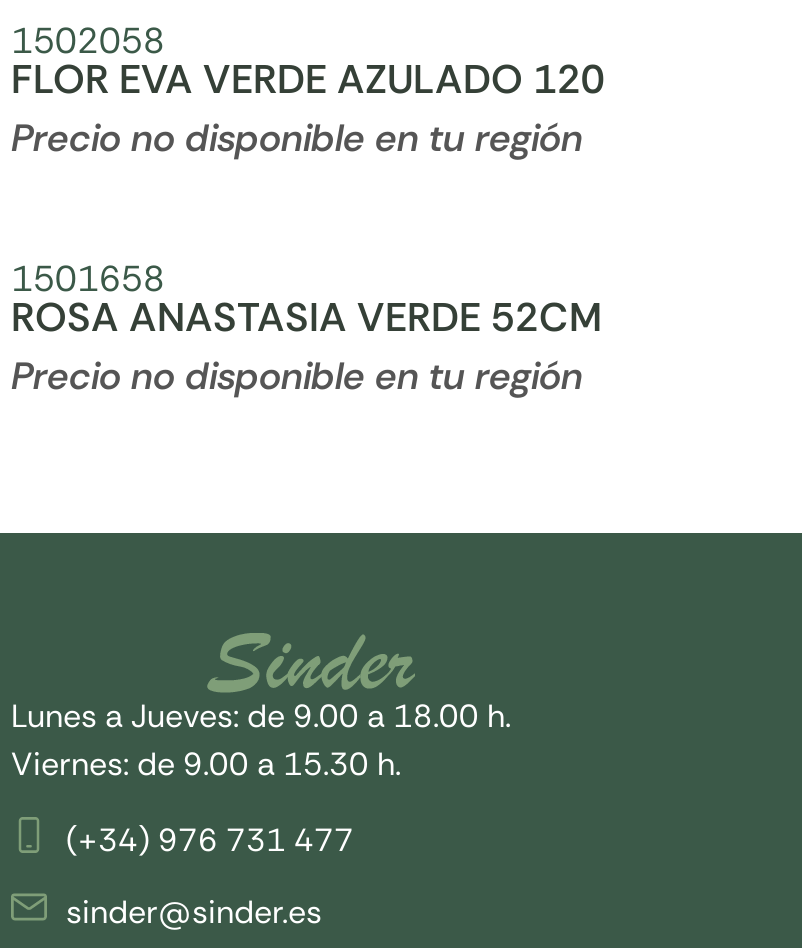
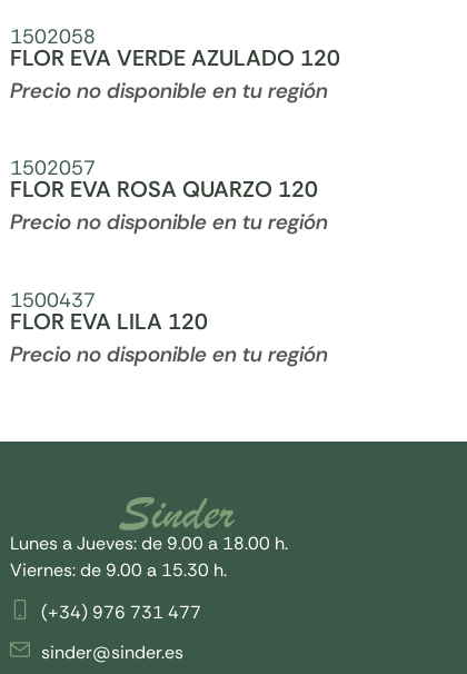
[11,254,603,342] 1501658 | ROSA ANASTASIA VERDE 52CM -> [10,155,328,335] 1502057 | FLOR EVA ROSA QUARZO 120 | Precio no disponible en tu región | 1500437 | FLOR EVA LILA 120

